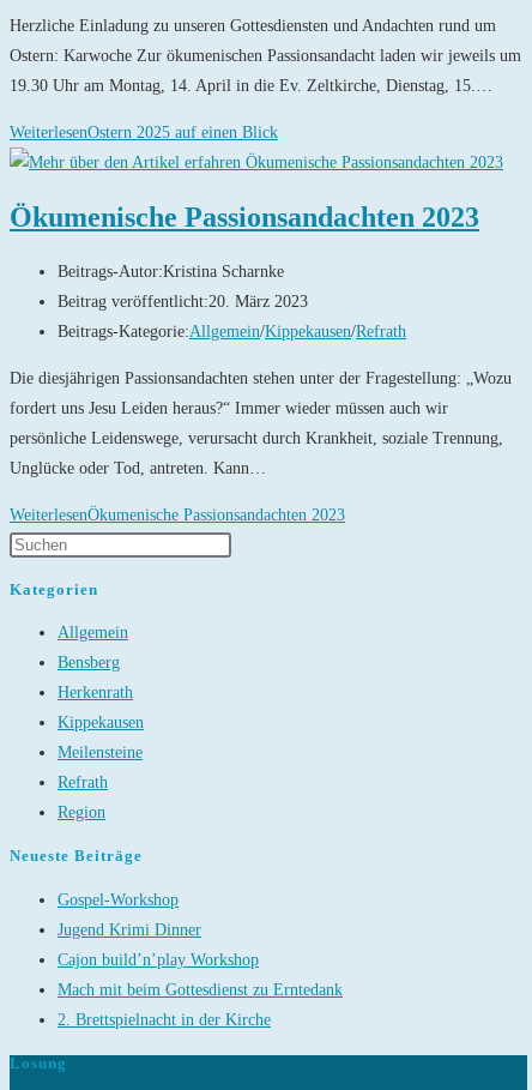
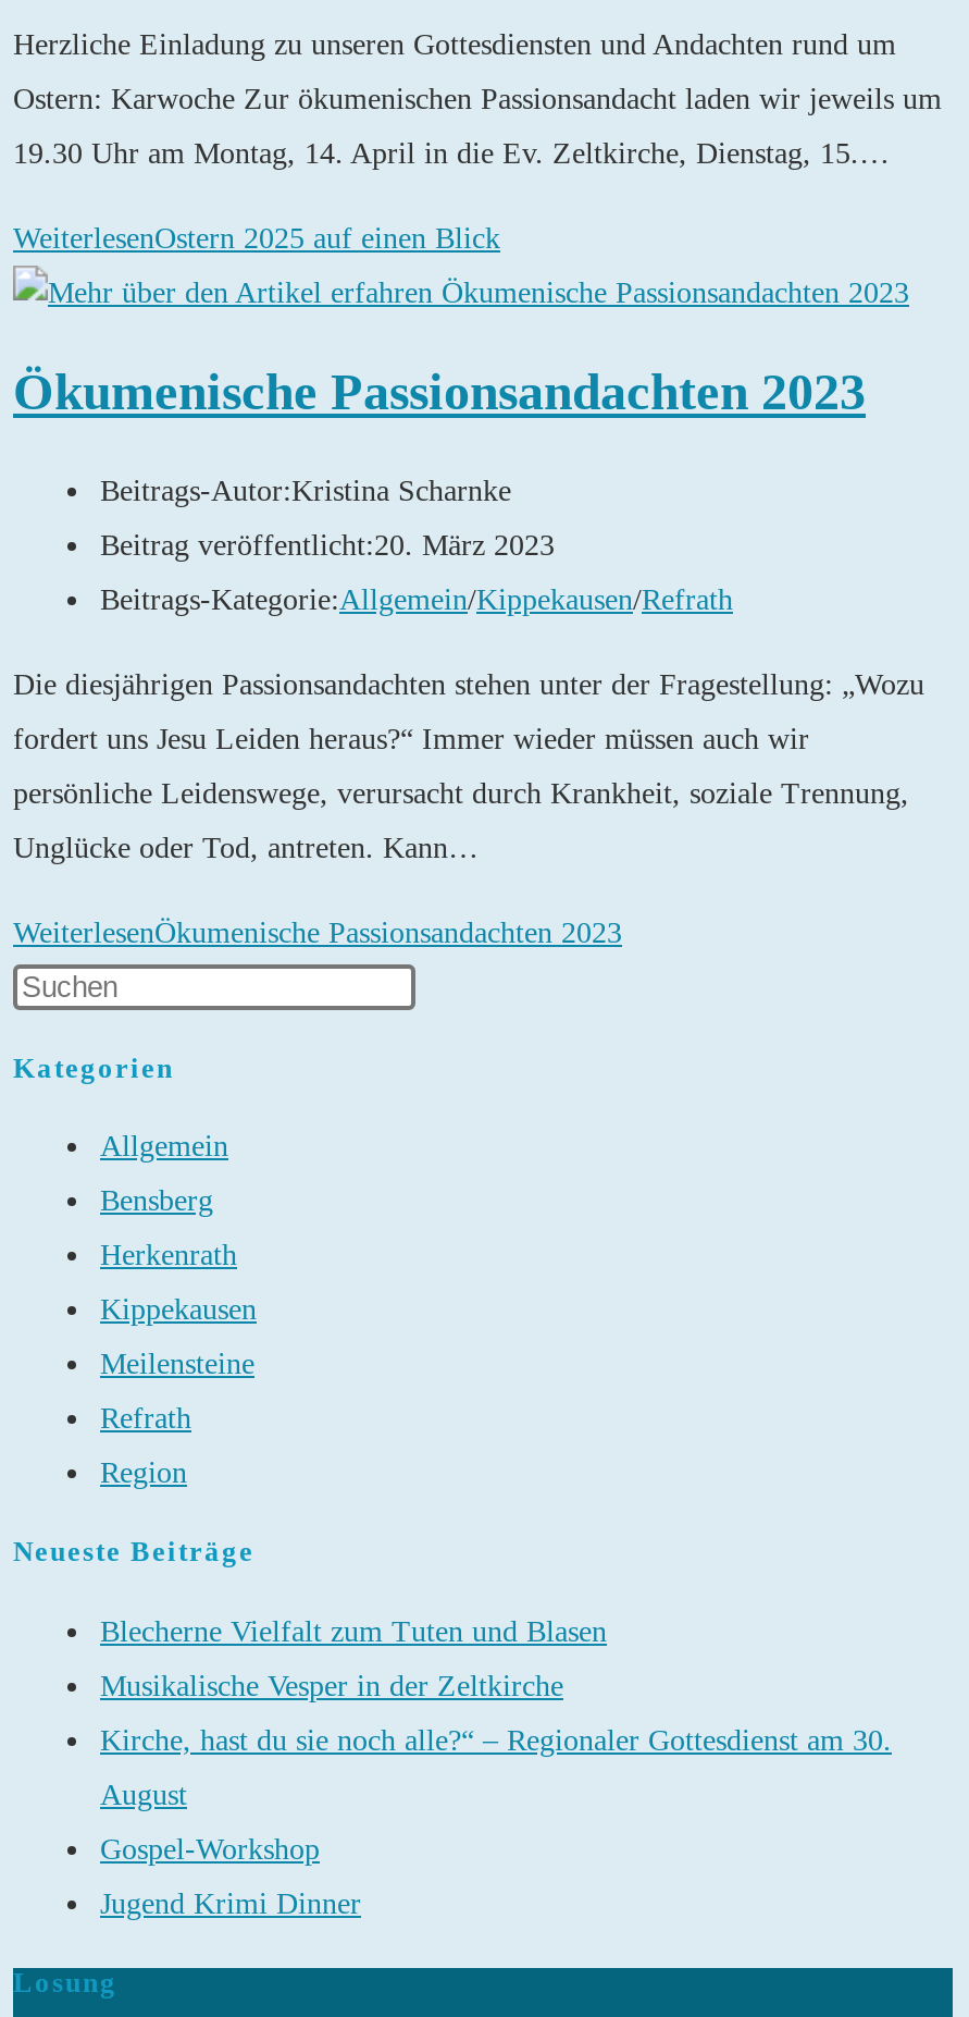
none -> [100,1614,892,1810] Blecherne Vielfalt zum Tuten und Blasen | Musikalische Vesper in der Zeltkirche | Kirche, hast du sie noch alle?“ – Regionaler Gottesdienst am 30. | August
moved [58,890,201,938] -> [100,1832,361,1919]: Gospel-Workshop | Jugend Krimi Dinner
[58,950,343,1028] Cajon build’n’play Workshop | Mach mit beim Gottesdienst zu Erntedank | 2. Brettspielnacht in der Kirche -> none

